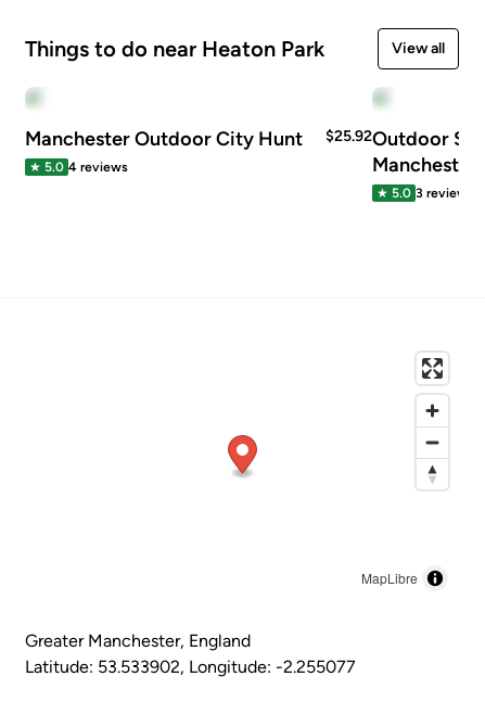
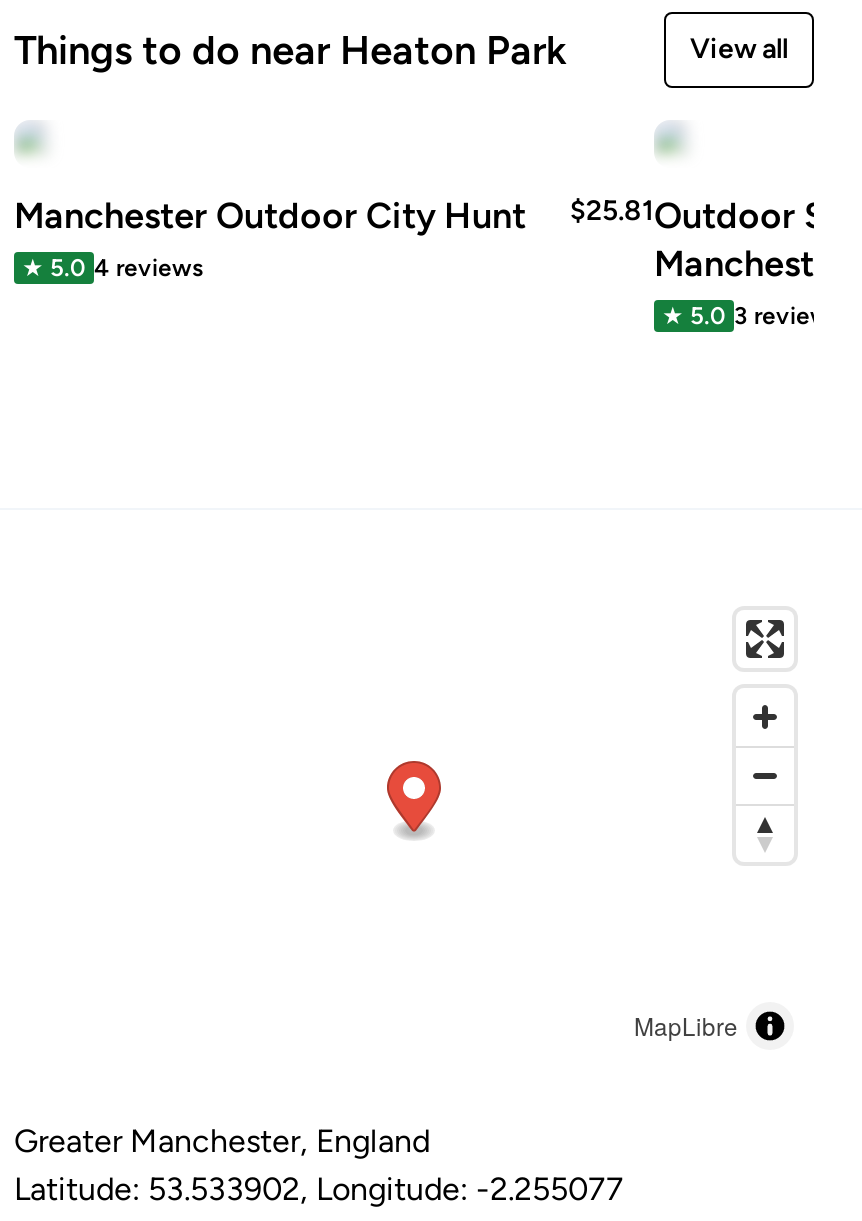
[326,127,372,145] $25.92 -> [570,194,654,228] $25.81

